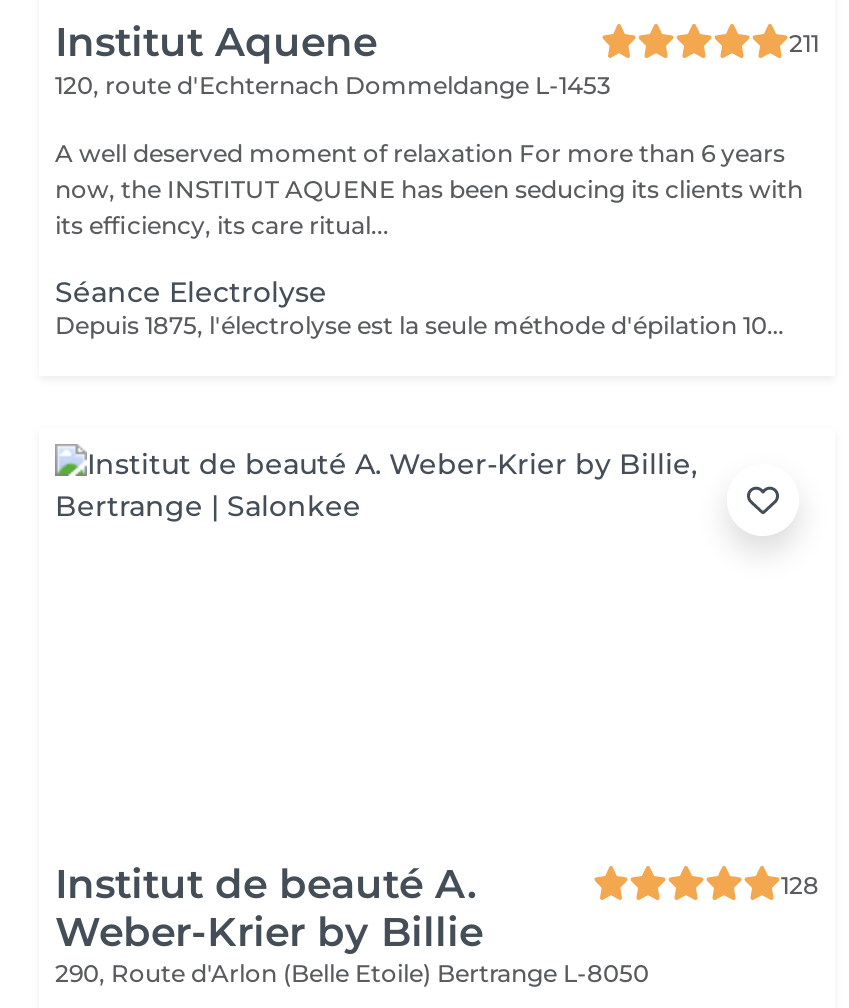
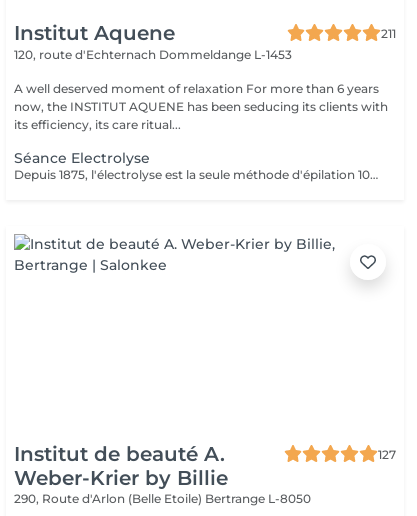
[781,870,819,900] 128 -> [378,447,396,462] 127

